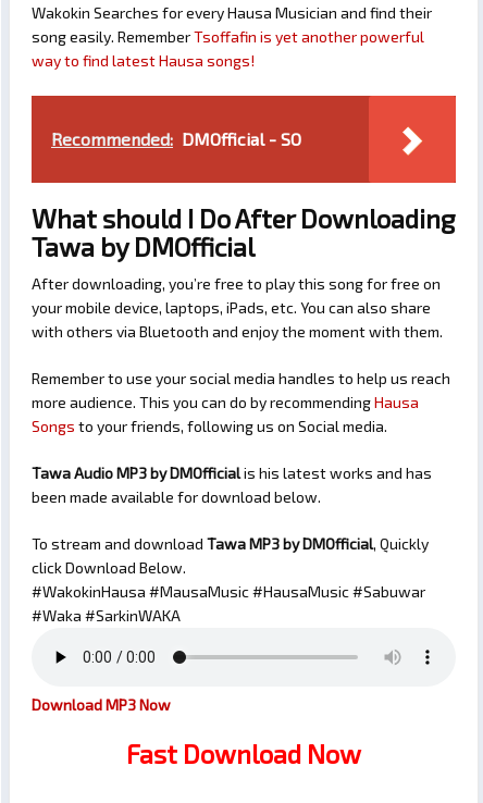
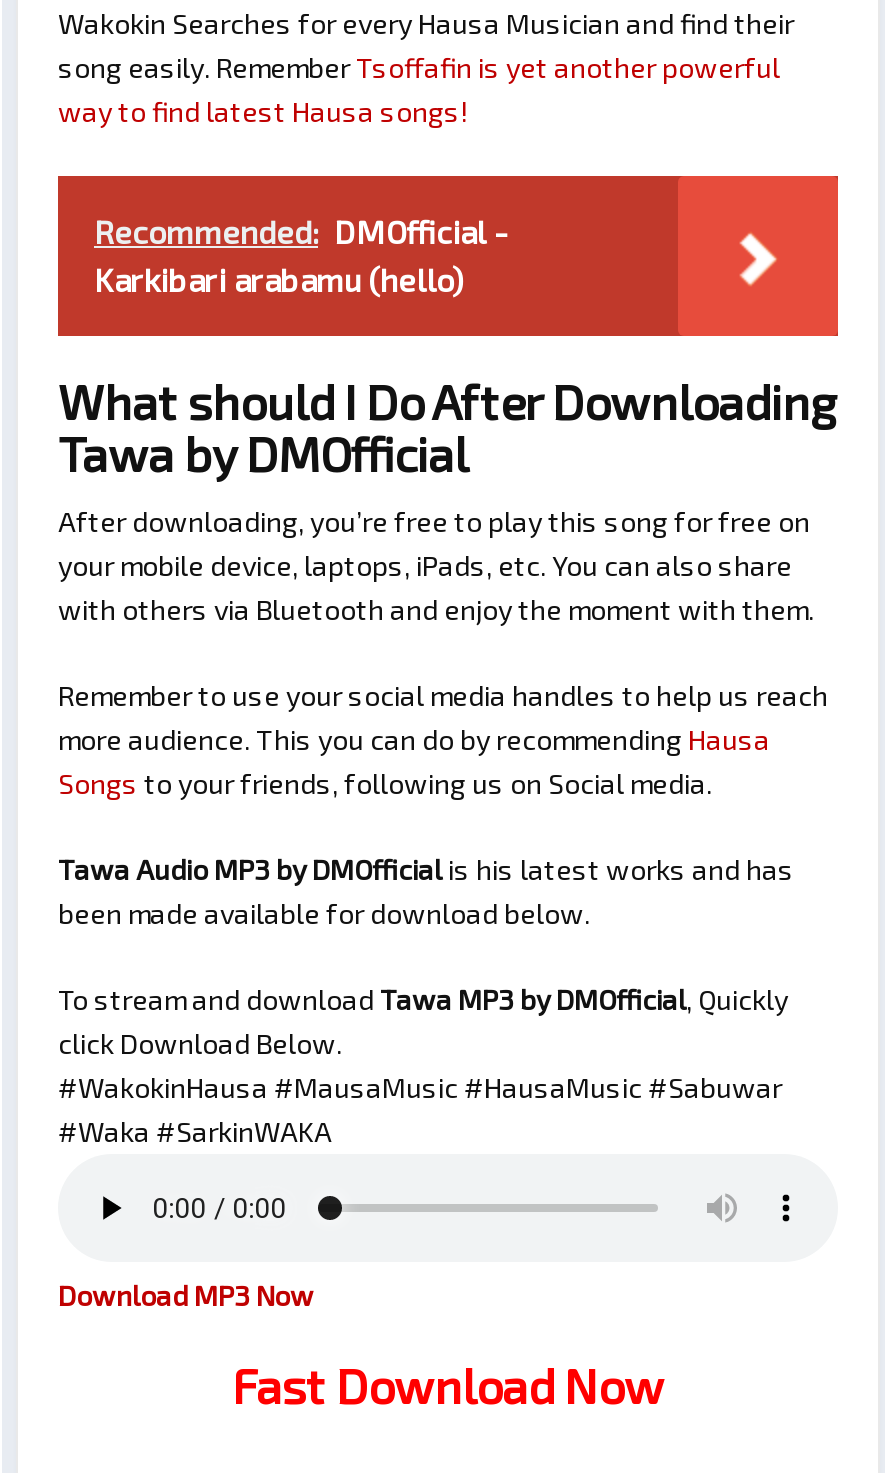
[51,129,301,150] Recommended: DMOfficial - SO -> [94,213,508,299] Recommended: DMOfficial - | Karkibari arabamu (hello)

